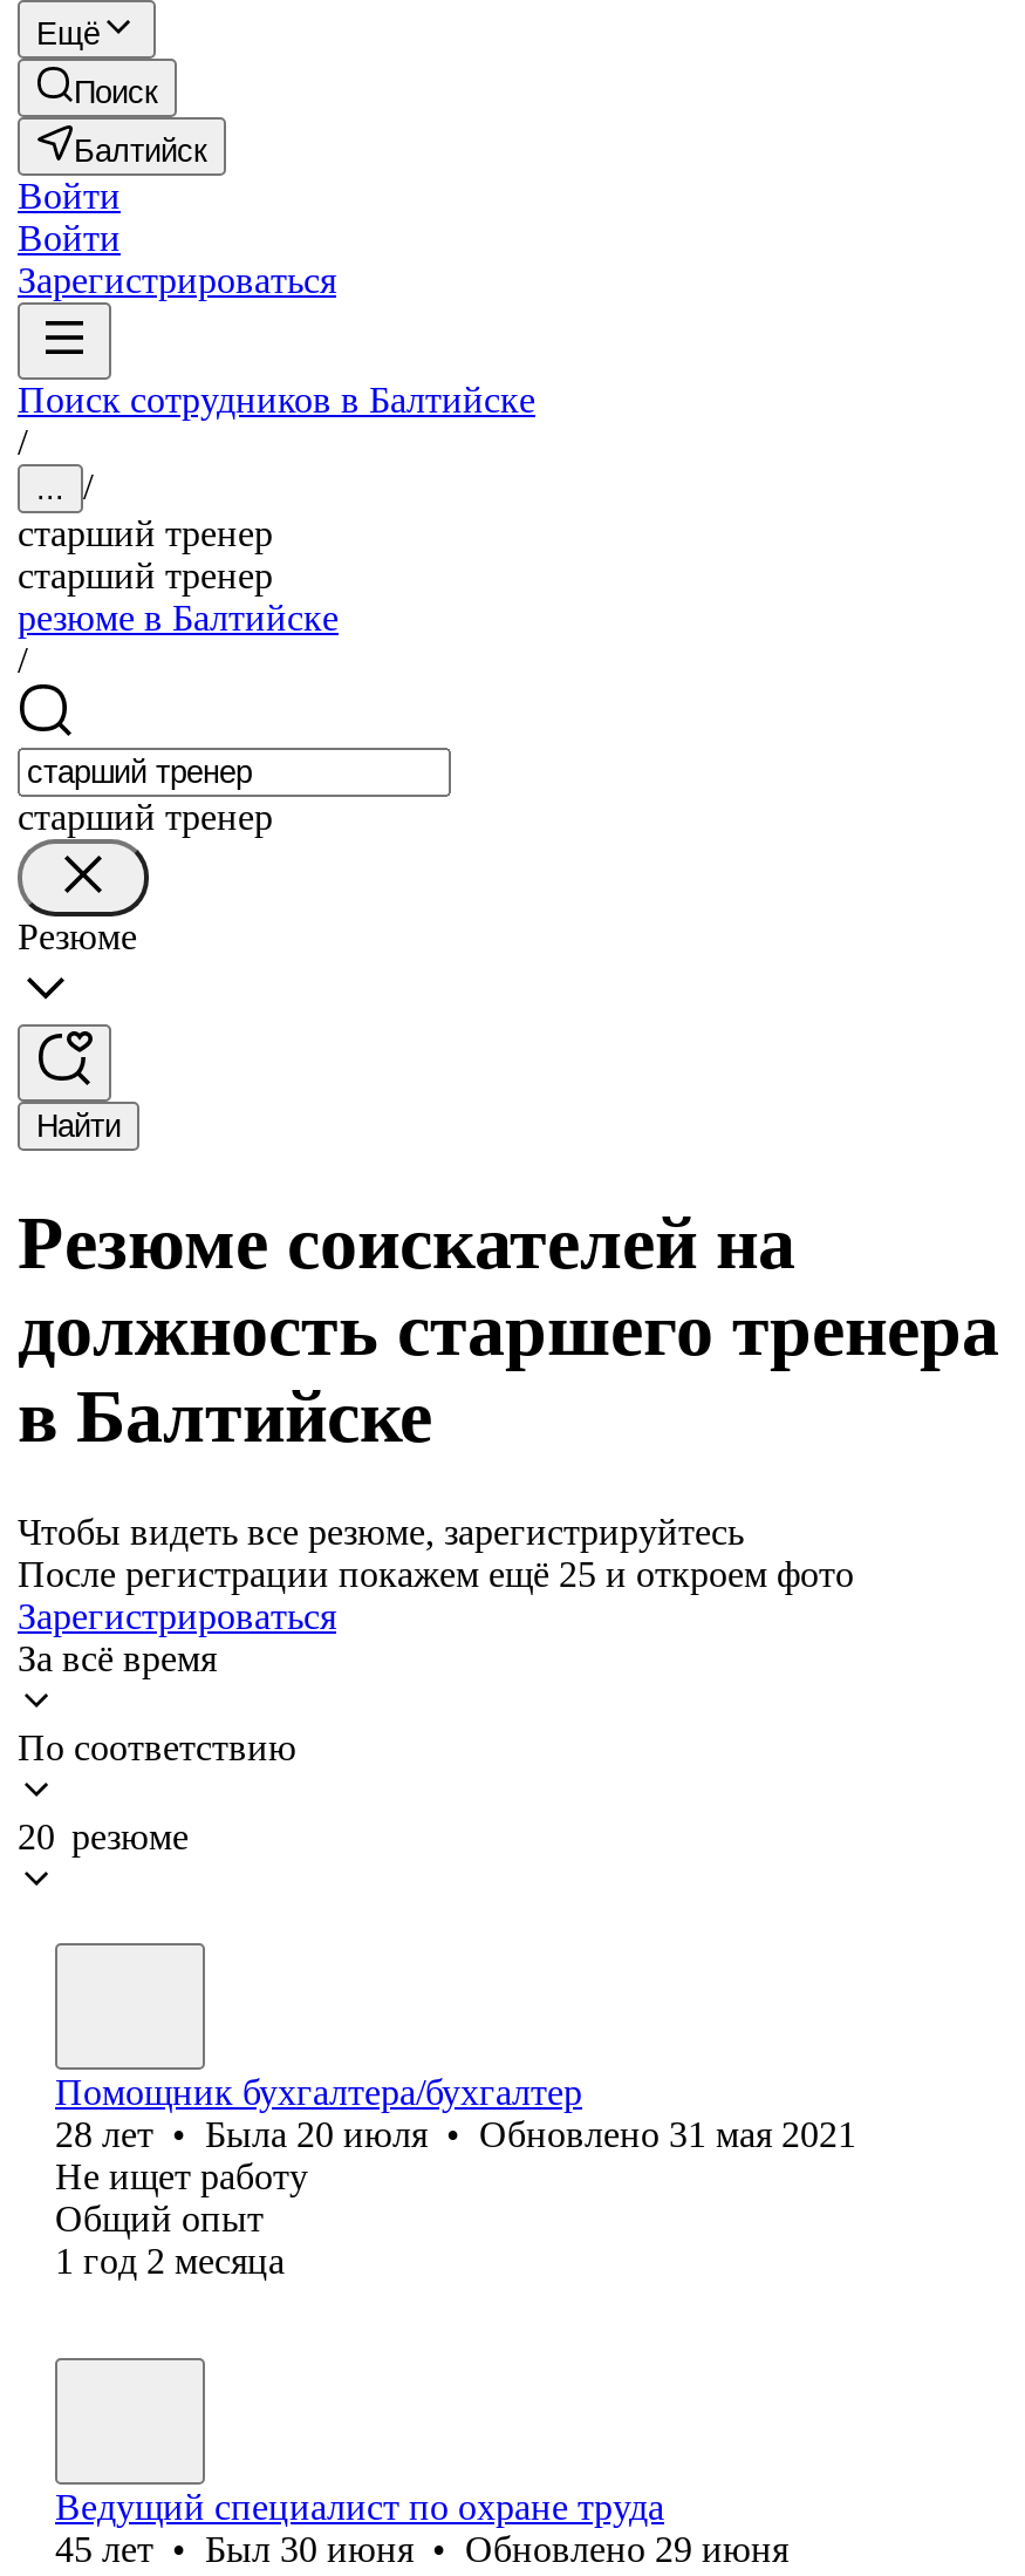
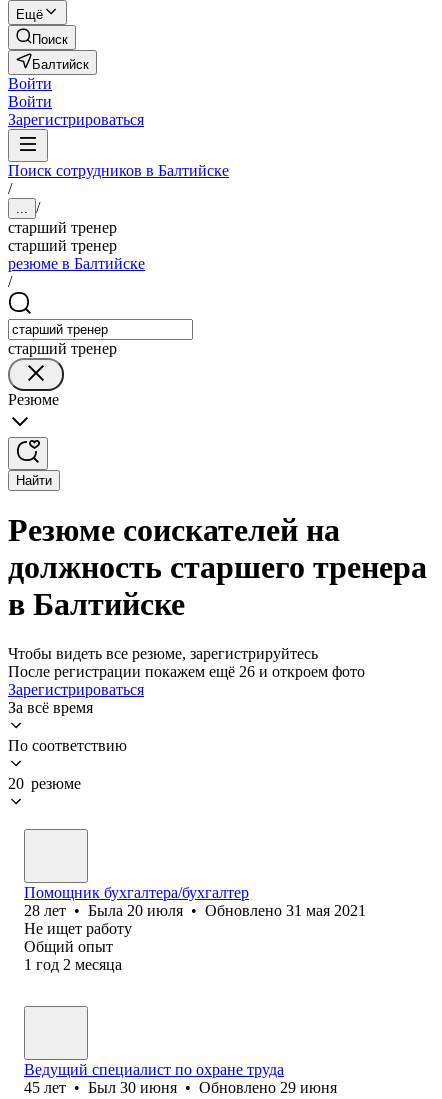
[18,1554,854,1594] После регистрации покажем ещё 25 и откроем фото -> [8,663,365,680] После регистрации покажем ещё 26 и откроем фото

